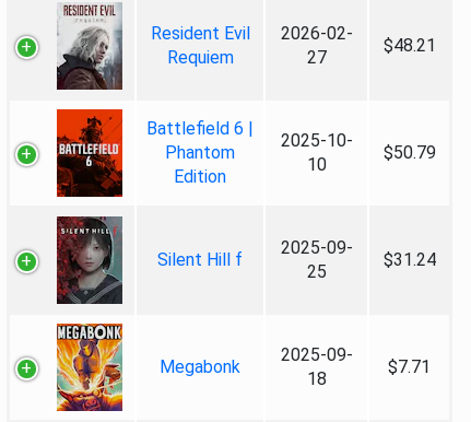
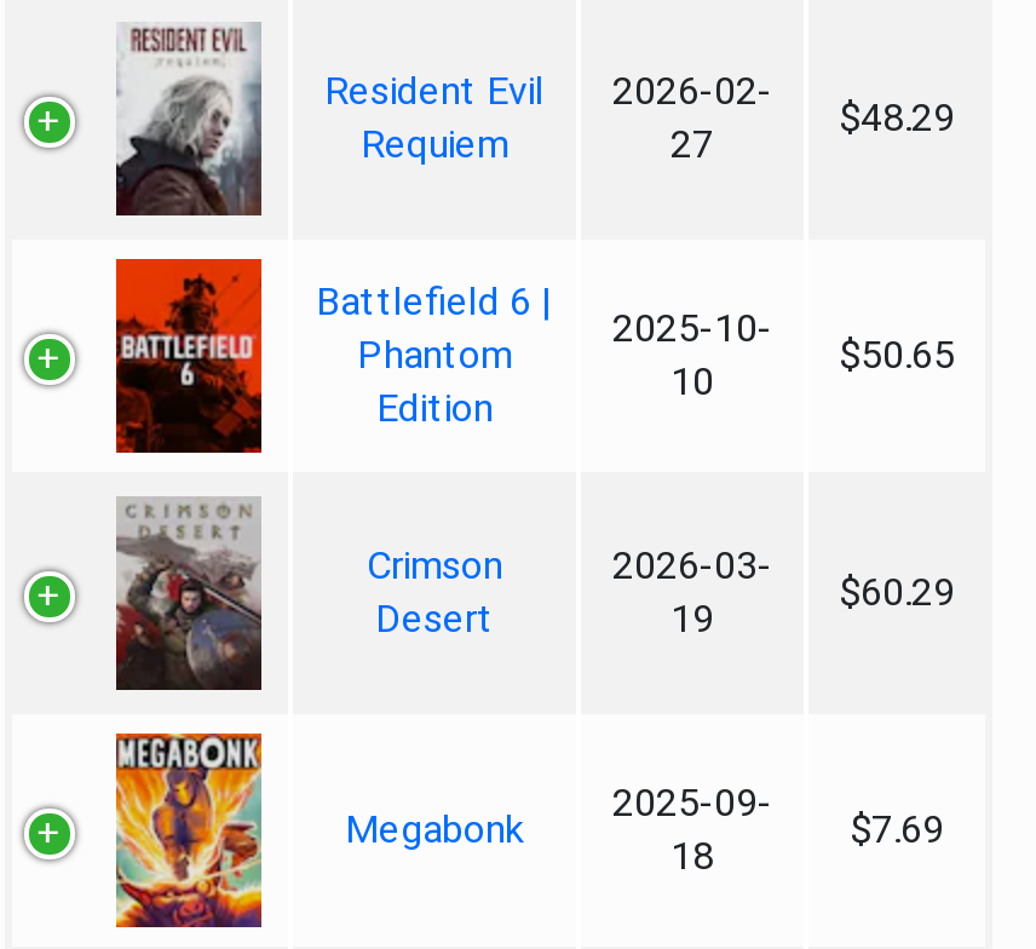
[383,35,435,56] $48.21 -> [839,94,955,140] $48.29
[383,142,435,163] $50.79 -> [839,332,955,378] $50.65
[56,215,122,304] [image] -> [116,496,261,688] [image]
[280,237,352,282] 2025-09- | 25 -> [612,542,772,642] 2026-03- | 19
[157,249,243,270] Silent Hill f -> [367,542,502,642] Crimson | Desert
[383,249,435,270] $31.24 -> [839,569,955,615] $60.29
[388,356,431,377] $7.71 -> [850,806,944,852] $7.69

